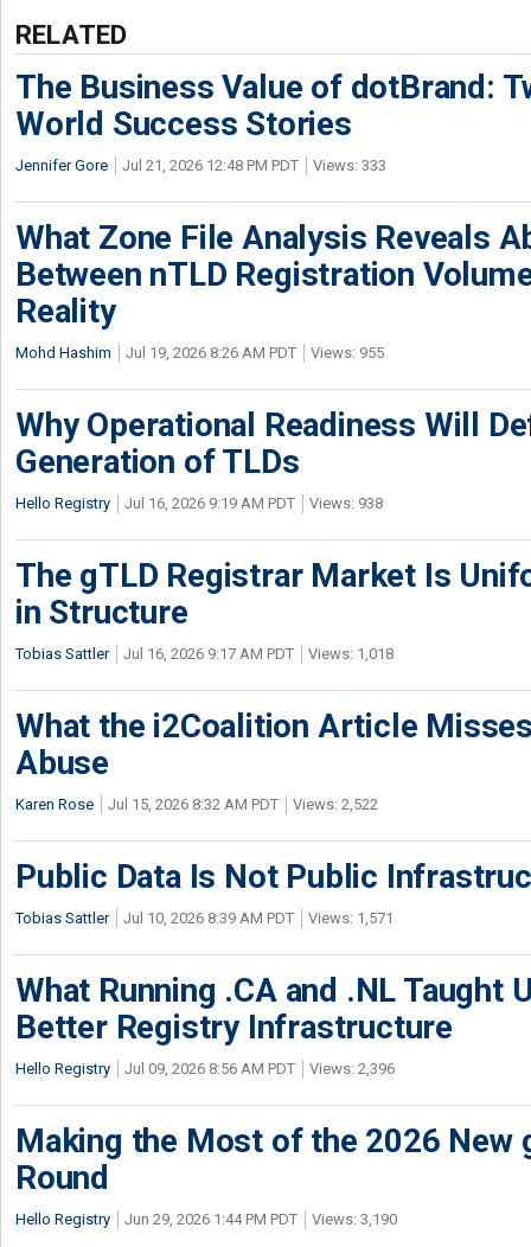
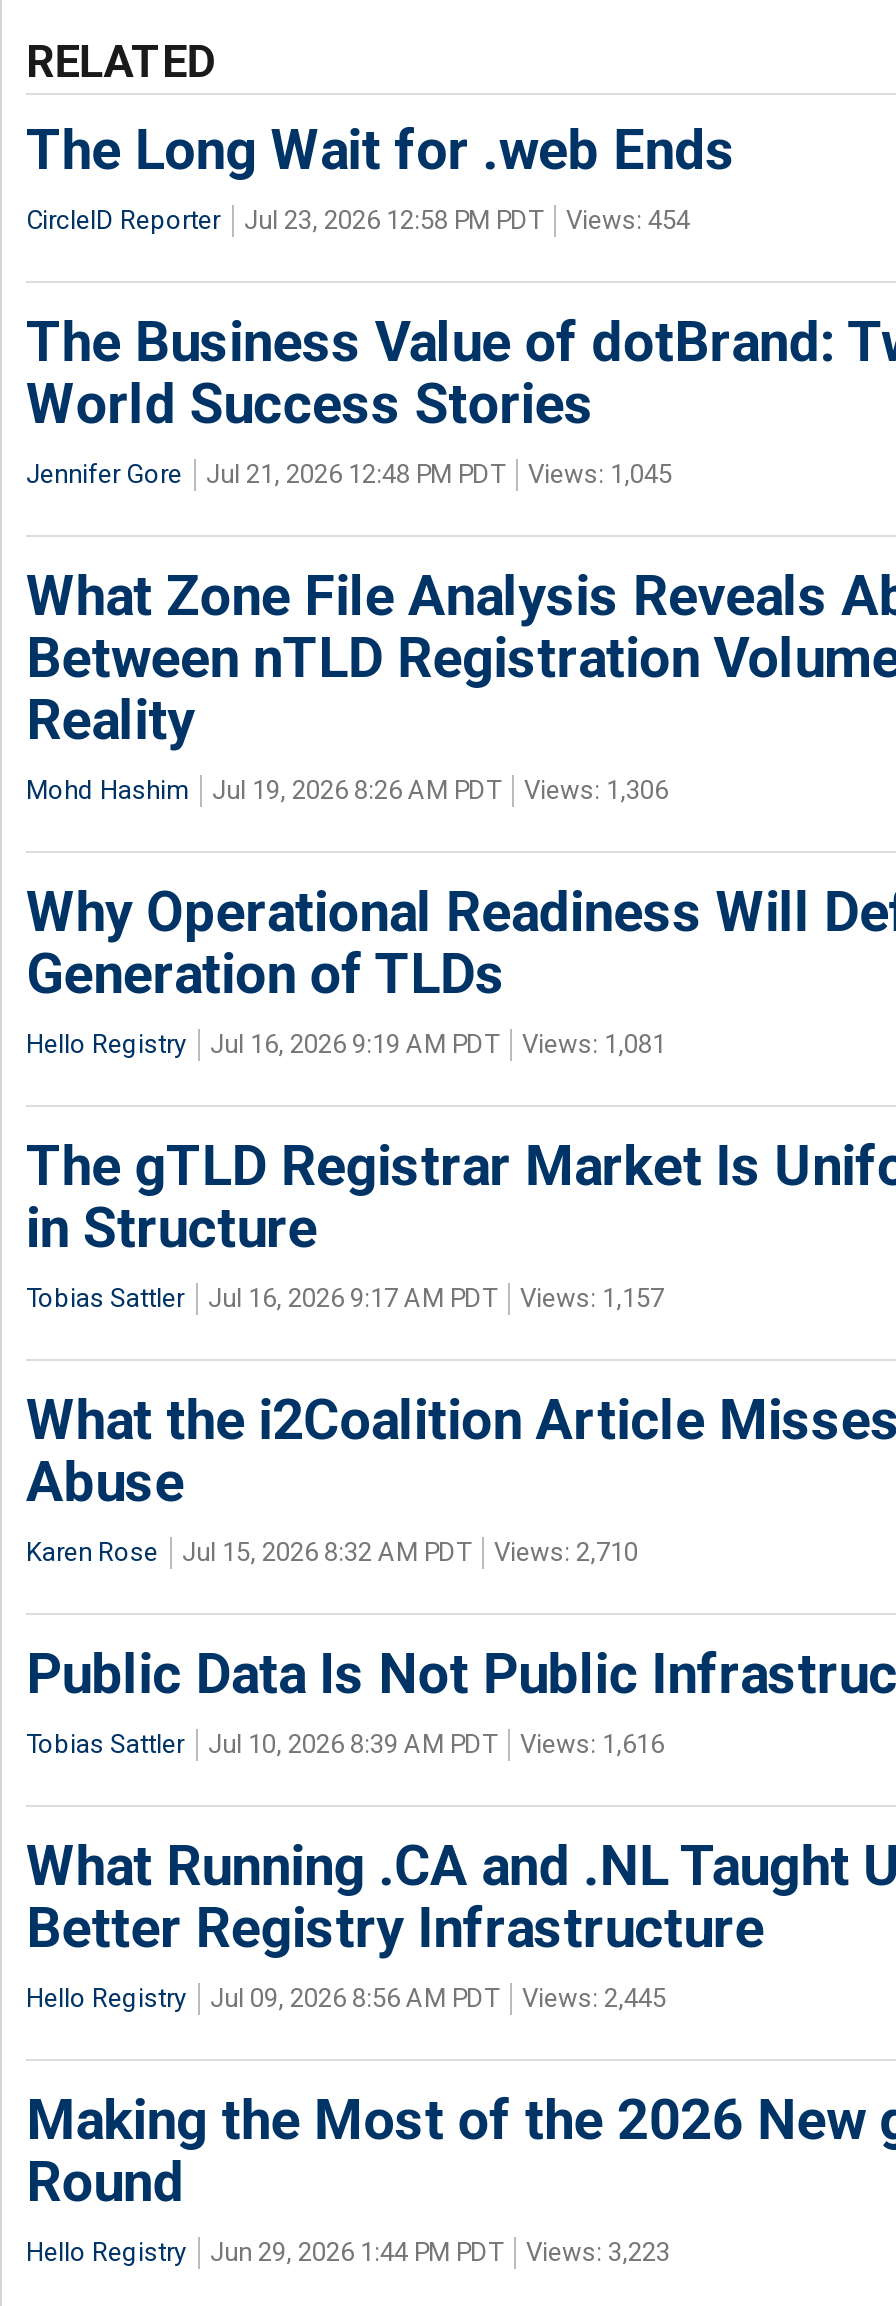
none -> [26,117,735,235] The Long Wait for .web Ends | CircleID Reporter | Jul 23, 2026 12:58 PM PDT | Views: 454
[15,156,386,174] Jennifer Gore Jul 21, 2026 12:48 PM PDT Views: 333 -> [26,459,672,489] Jennifer Gore Jul 21, 2026 12:48 PM PDT Views: 1,045
[15,344,384,362] Mohd Hashim Jul 19, 2026 8:26 AM PDT Views: 955 -> [26,775,668,805] Mohd Hashim Jul 19, 2026 8:26 AM PDT Views: 1,306
[15,494,383,512] Hello Registry Jul 16, 2026 9:19 AM PDT Views: 938 -> [26,1029,666,1059] Hello Registry Jul 16, 2026 9:19 AM PDT Views: 1,081
[15,645,394,663] Tobias Sattler Jul 16, 2026 9:17 AM PDT Views: 1,018 -> [26,1283,664,1313] Tobias Sattler Jul 16, 2026 9:17 AM PDT Views: 1,157
[15,795,378,813] Karen Rose Jul 15, 2026 8:32 AM PDT Views: 2,522 -> [26,1537,638,1567] Karen Rose Jul 15, 2026 8:32 AM PDT Views: 2,710
[15,909,394,927] Tobias Sattler Jul 10, 2026 8:39 AM PDT Views: 1,571 -> [26,1729,664,1759] Tobias Sattler Jul 10, 2026 8:39 AM PDT Views: 1,616
[15,1060,395,1077] Hello Registry Jul 09, 2026 8:56 AM PDT Views: 2,396 -> [26,1983,666,2013] Hello Registry Jul 09, 2026 8:56 AM PDT Views: 2,445
[15,1210,397,1228] Hello Registry Jun 29, 2026 1:44 PM PDT Views: 3,190 -> [26,2237,670,2267] Hello Registry Jun 29, 2026 1:44 PM PDT Views: 3,223

